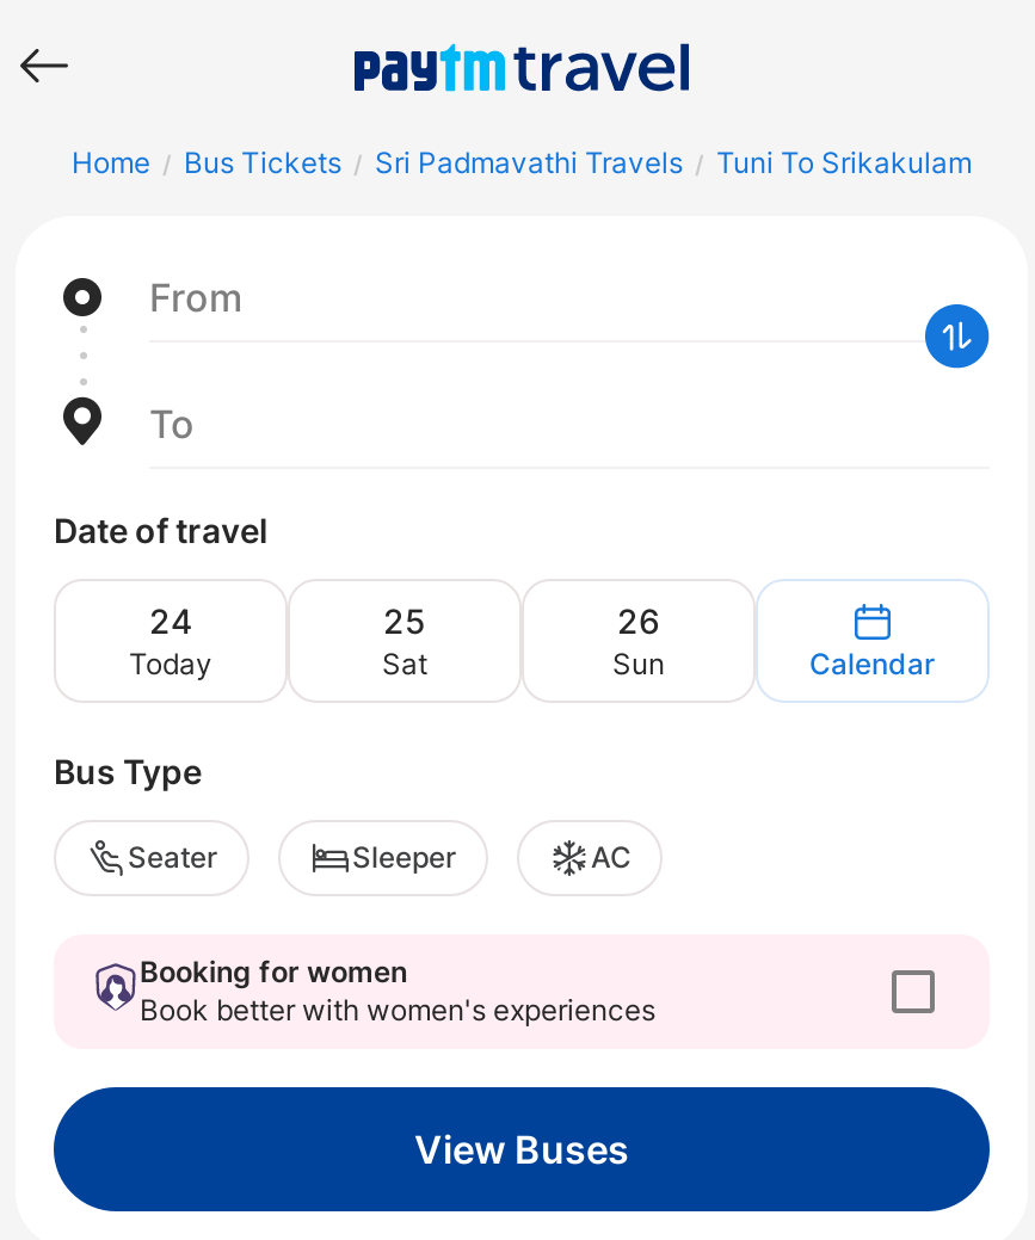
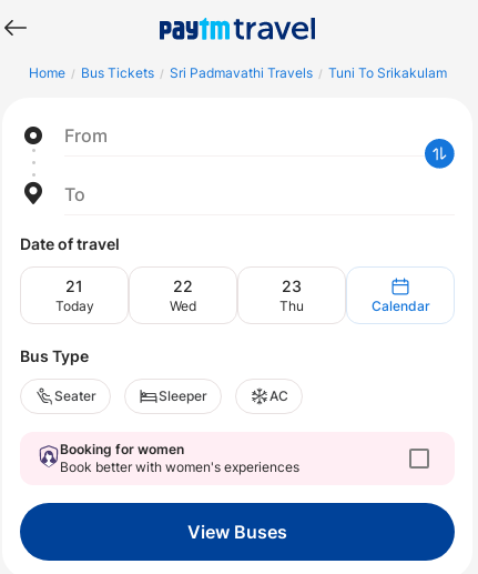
[149,600,192,641] 24 -> [65,276,83,295] 21
[382,600,427,681] 25 | Sat -> [170,276,196,314] 22 | Wed
[612,600,665,681] 26 | Sun -> [279,276,304,314] 23 | Thu

